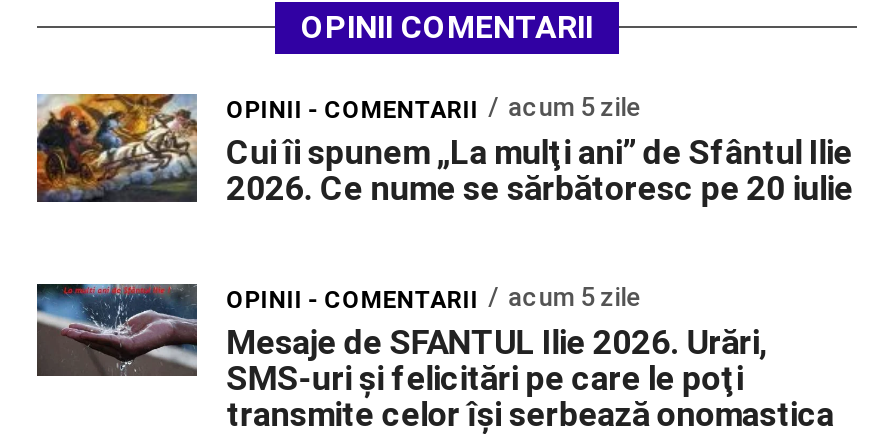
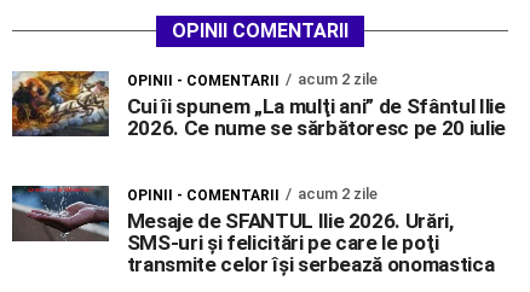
[226,93,640,125] OPINII - COMENTARII acum 5 zile -> [127,71,377,90] OPINII - COMENTARII acum 2 zile
[226,283,640,315] OPINII - COMENTARII acum 5 zile -> [127,185,377,205] OPINII - COMENTARII acum 2 zile

